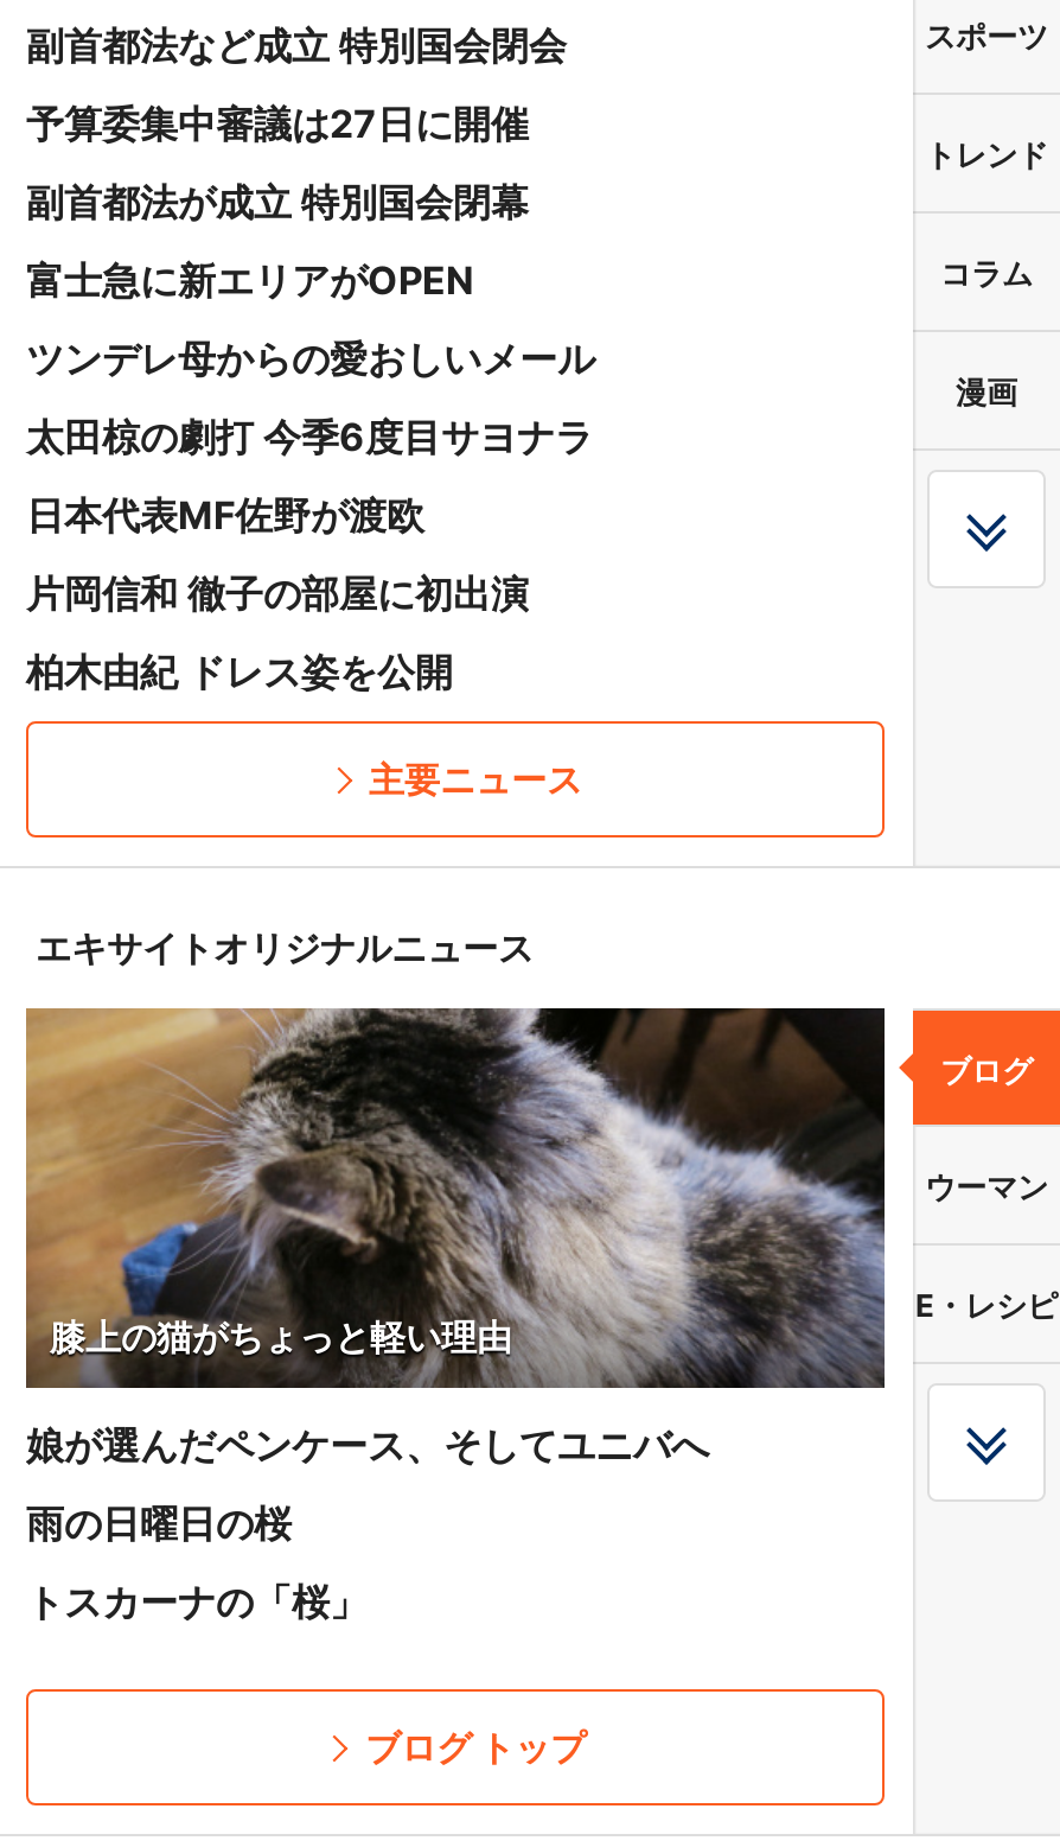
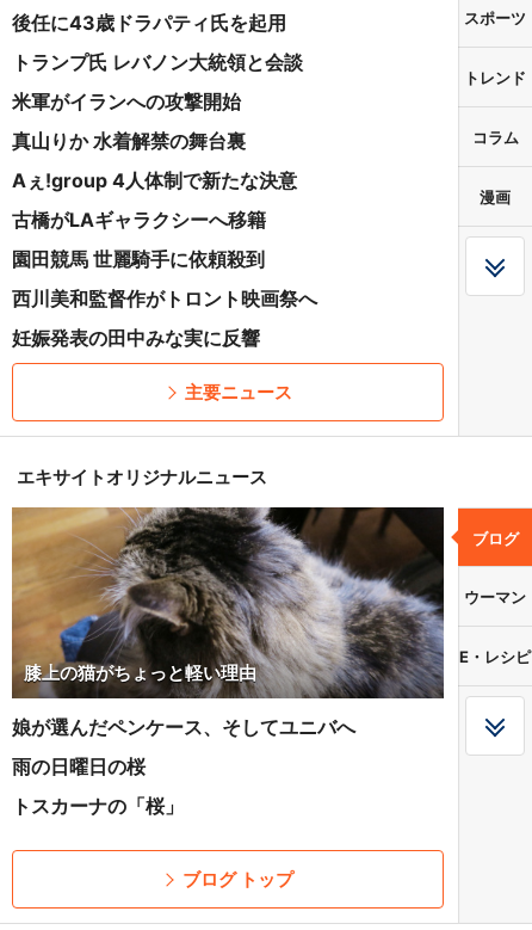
[26,21,567,69] 副首都法など成立 特別国会閉会 -> [12,11,286,35] 後任に43歳ドラパティ氏を起用
[26,100,529,147] 予算委集中審議は27日に開催 -> [12,50,303,74] トランプ氏 レバノン大統領と会談
[26,178,529,225] 副首都法が成立 特別国会閉幕 -> [12,90,241,113] 米軍がイランへの攻撃開始
[26,256,474,304] 富士急に新エリアがOPEN -> [12,129,246,153] 真山りか 水着解禁の舞台裏
[26,335,595,382] ツンデレ母からの愛おしいメール -> [12,168,297,192] Aぇ!group 4人体制で新たな決意
[26,413,593,460] 太田椋の劇打 今季6度目サヨナラ -> [12,208,266,232] 古橋がLAギャラクシーへ移籍
[26,491,424,539] 日本代表MF佐野が渡欧 -> [12,247,265,271] 園田競馬 世麗騎手に依頼殺到
[26,569,529,617] 片岡信和 徹子の部屋に初出演 -> [12,287,317,310] 西川美和監督作がトロント映画祭へ
[26,648,453,695] 柏木由紀 ドレス姿を公開 -> [12,326,260,350] 妊娠発表の田中みな実に反響

